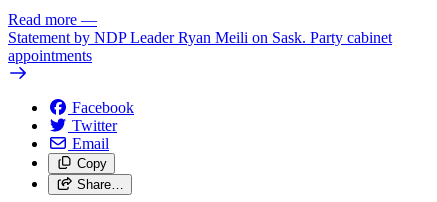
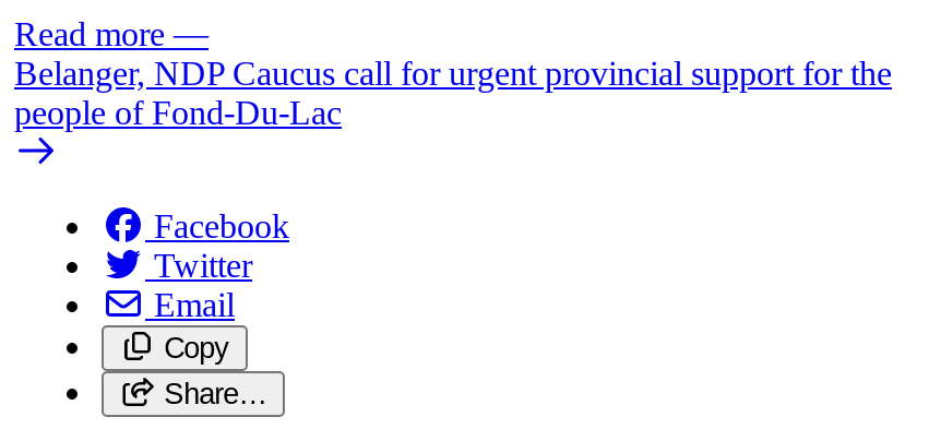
[8,29,392,64] Statement by NDP Leader Ryan Meili on Sask. Party cabinet | appointments -> [14,54,892,131] Belanger, NDP Caucus call for urgent provincial support for the | people of Fond-Du-Lac

